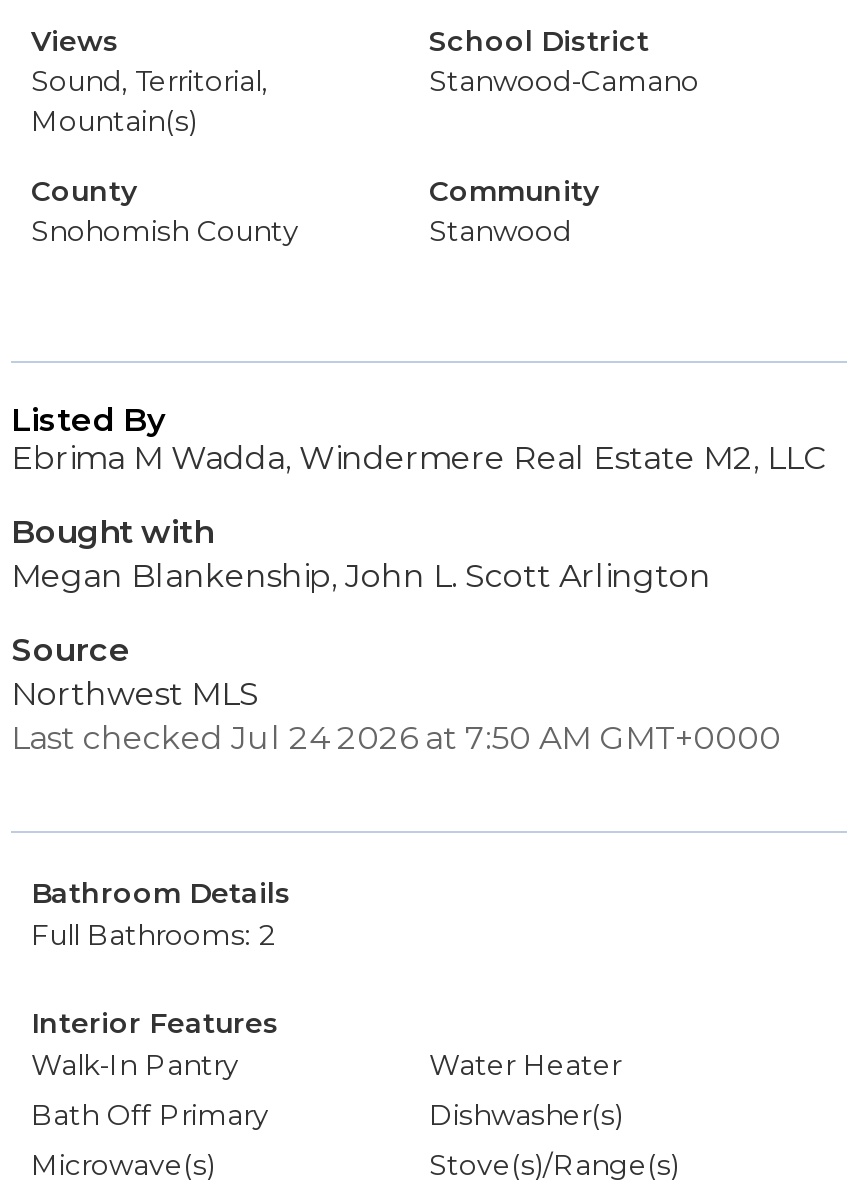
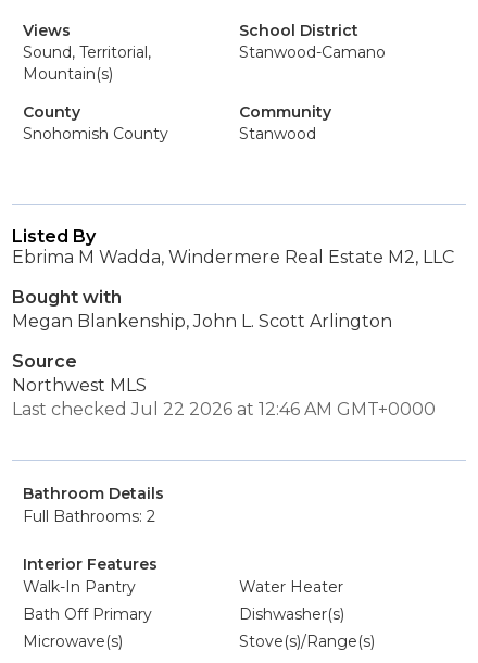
[11,719,781,757] Last checked Jul 24 2026 at 7:50 AM GMT+0000 -> [12,399,436,420] Last checked Jul 22 2026 at 12:46 AM GMT+0000

